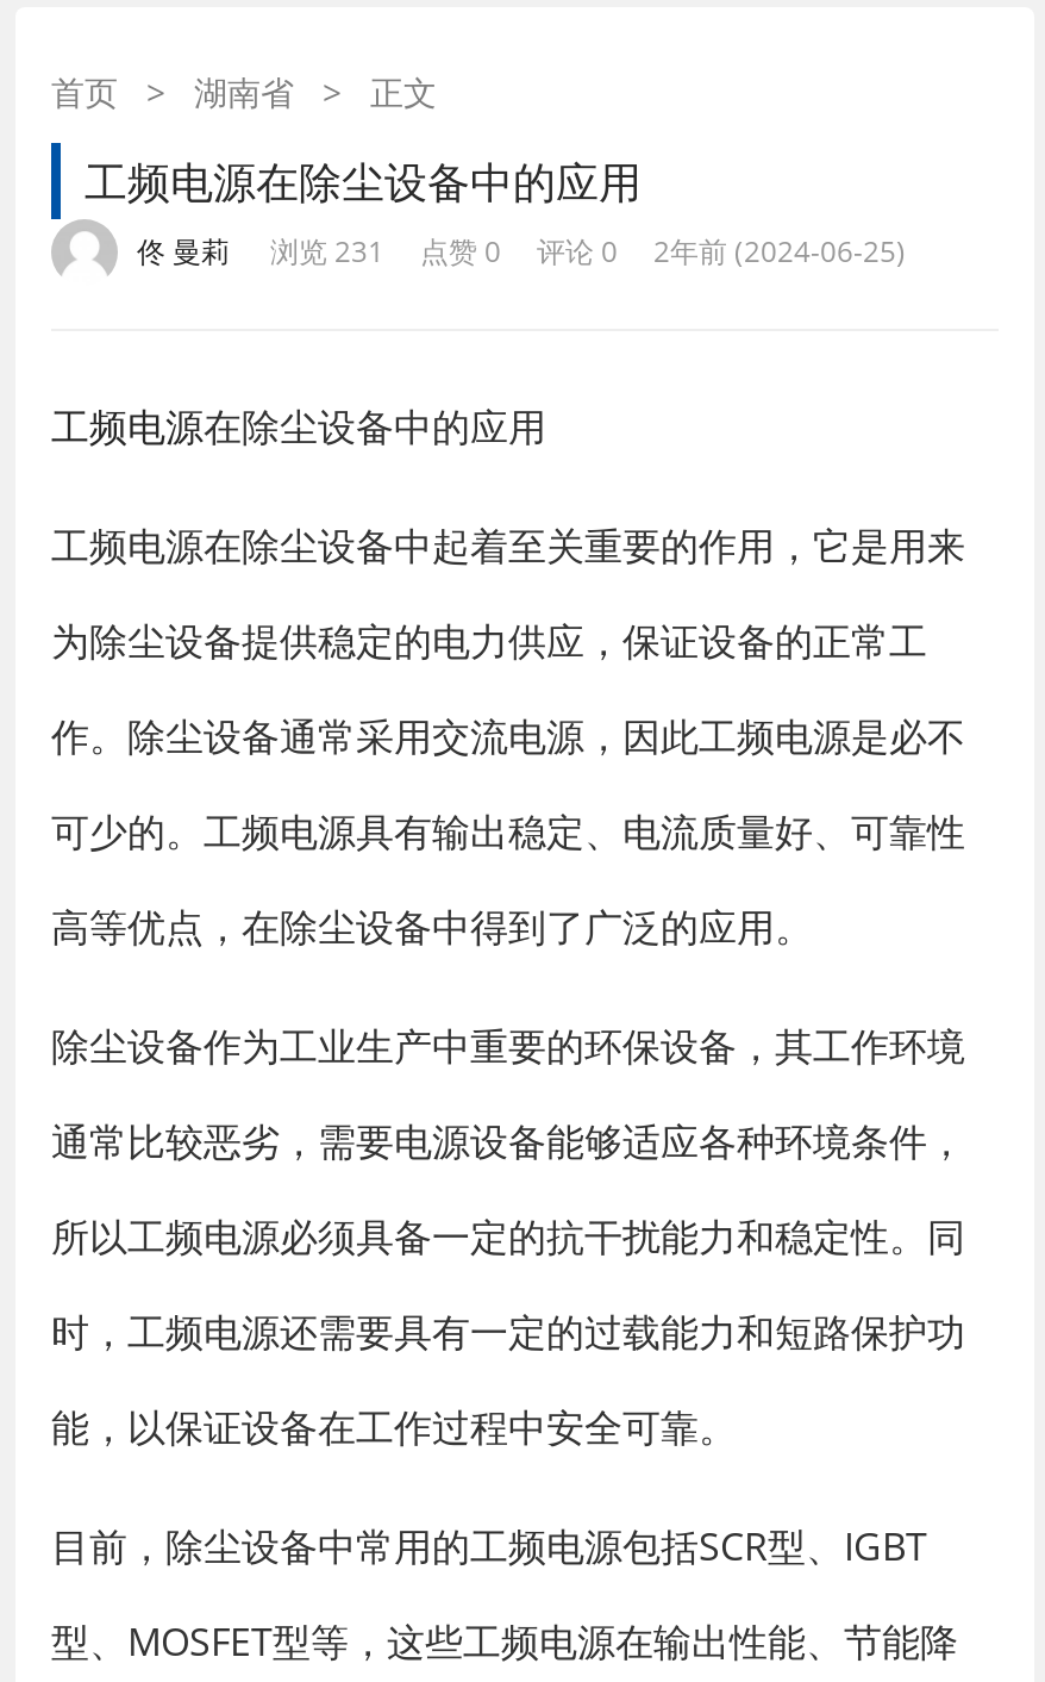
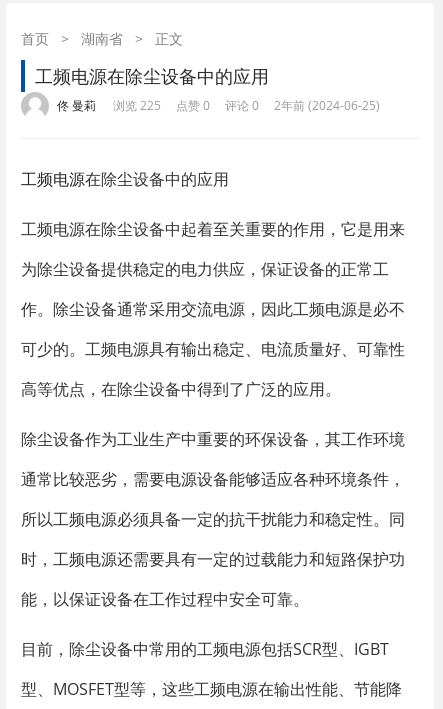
[137,229,906,272] 佟 曼莉 · 浏览 231 · 点赞 0 · 评论 0 · 2年前 (2024-06-25) -> [57,96,380,114] 佟 曼莉 · 浏览 225 · 点赞 0 · 评论 0 · 2年前 (2024-06-25)

